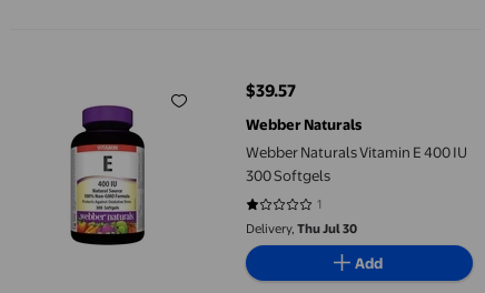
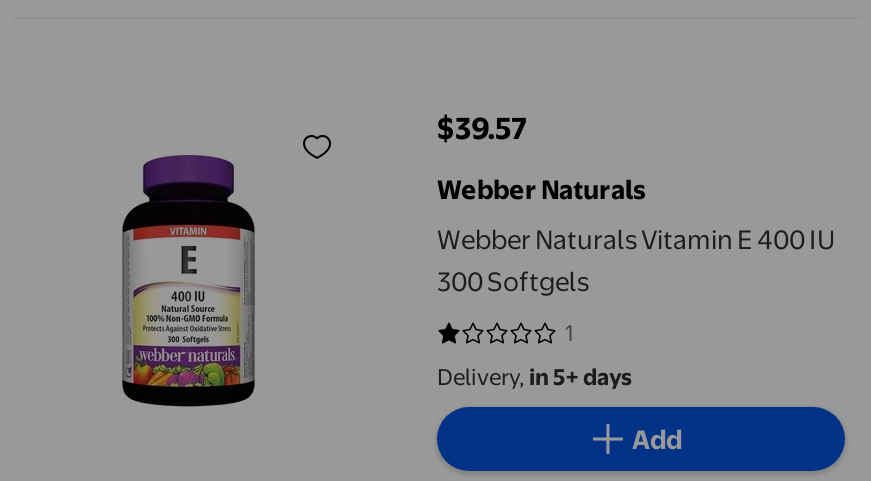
[246,221,357,236] Delivery, Thu Jul 30 -> [437,363,633,391] Delivery, in 5+ days

